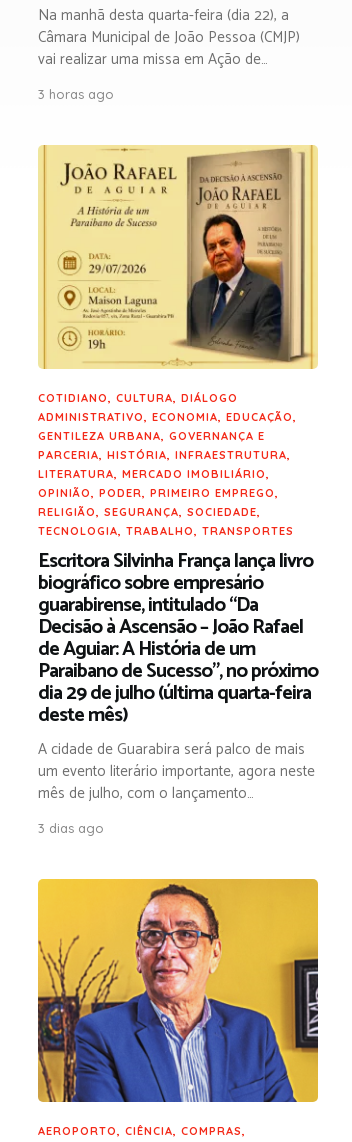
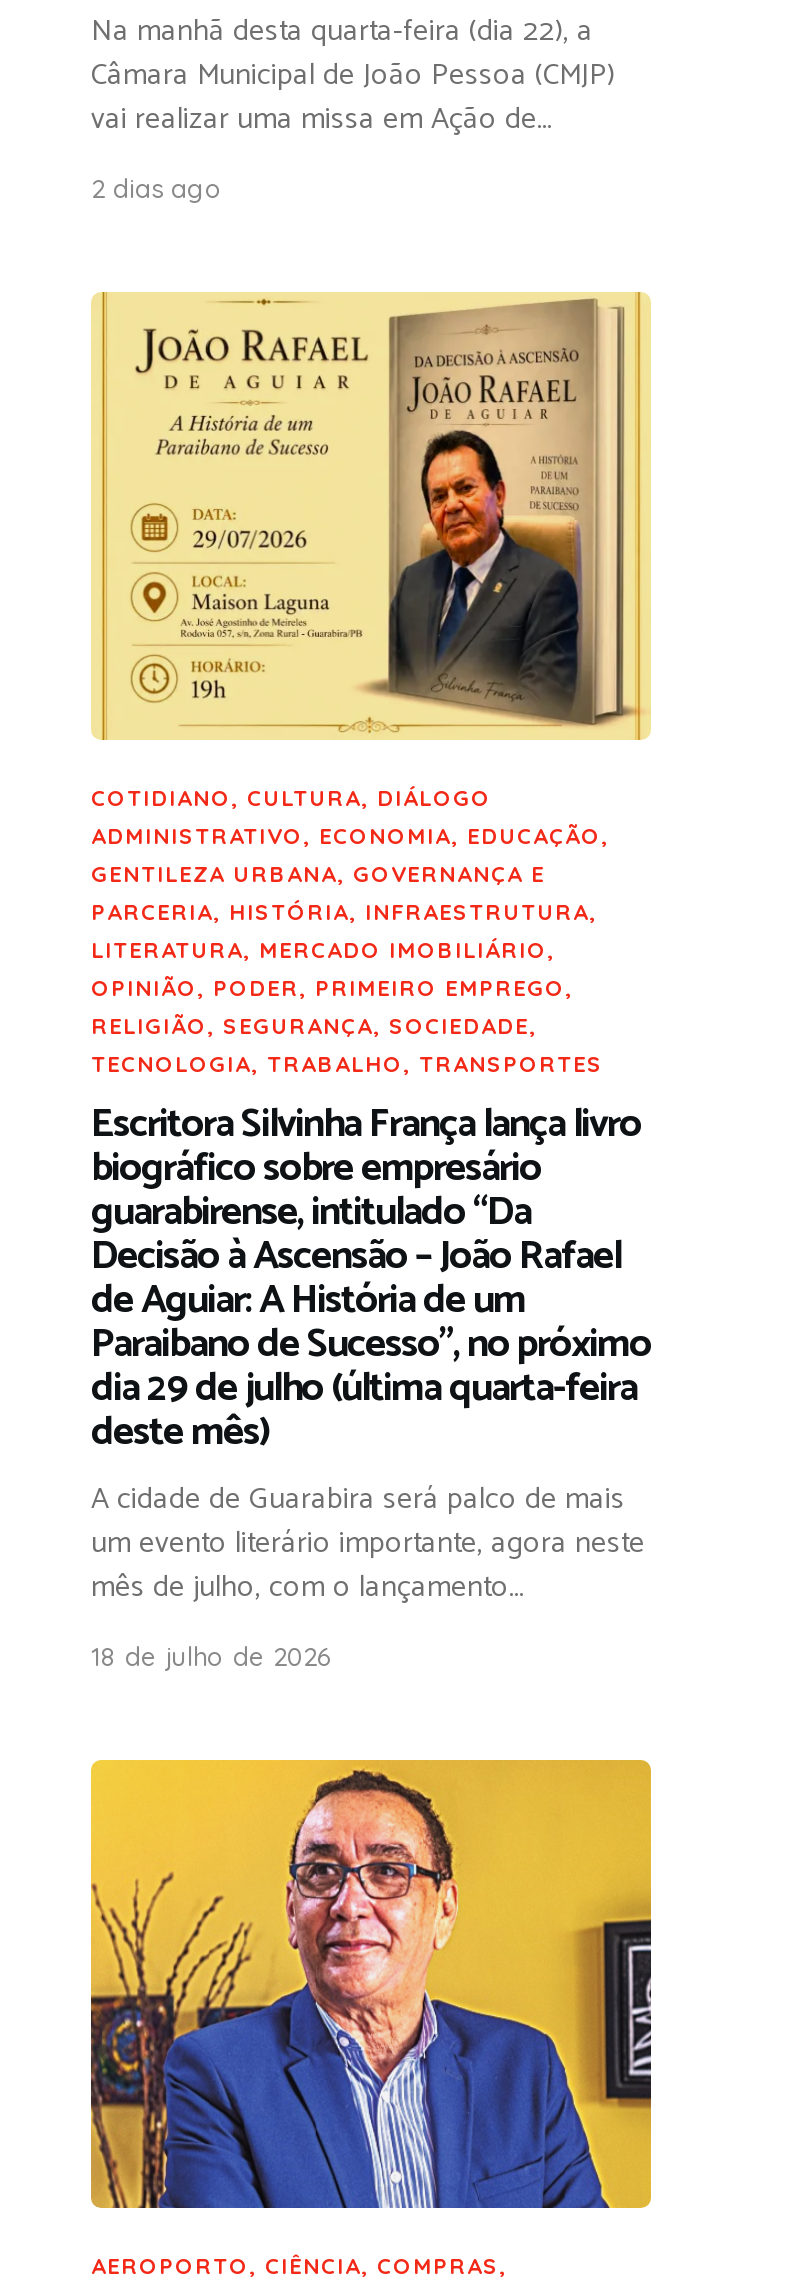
[38,86,114,102] 3 horas ago -> [91,172,223,204] 2 dias ago
[38,820,104,836] 3 dias ago -> [91,1641,331,1673] 18 de julho de 2026

